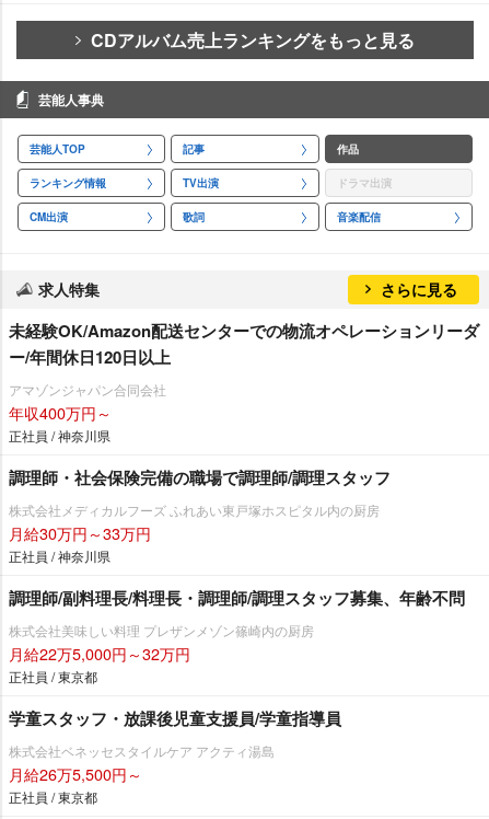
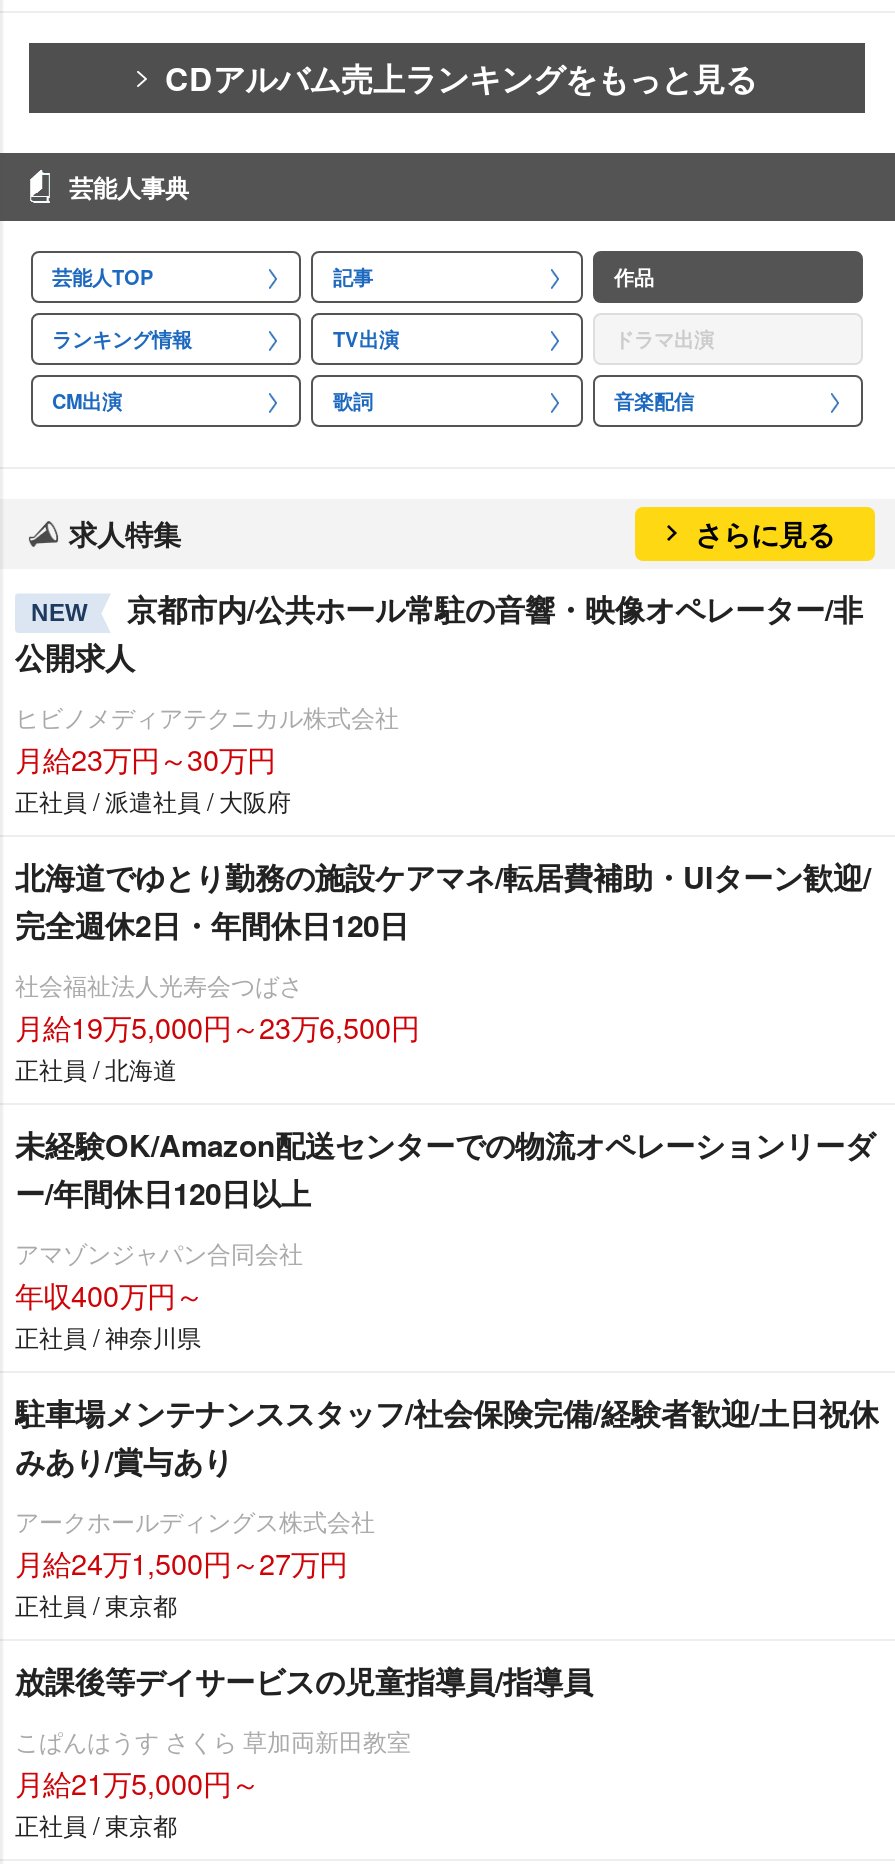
none -> [15,588,871,1086] NEW | 京都市内/公共ホール常駐の音響・映像オペレーター/非 | 公開求人 | ヒビノメディアテクニカル株式会社 | 月給23万円～30万円 | 正社員 / 派遣社員 / 大阪府 | 北海道でゆとり勤務の施設ケアマネ/転居費補助・UIターン歓迎/ | 完全週休2日・年間休日120日 | 社会福祉法人光寿会つばさ | 月給19万5,000円～23万6,500円 | 正社員 / 北海道
moved [9,319,479,445] -> [15,1124,875,1354]: 未経験OK/Amazon配送センターでの物流オペレーションリーダ | ー/年間休日120日以上 | アマゾンジャパン合同会社 | 年収400万円～ | 正社員 / 神奈川県
[9,466,465,665] 調理師・社会保険完備の職場で調理師/調理スタッフ | 株式会社メディカルフーズ ふれあい東戸塚ホスピタル内の厨房 | 月給30万円～33万円 | 正社員 / 神奈川県 | 調理師/副料理長/料理長・調理師/調理スタッフ募集、年齢不問 | 株式会社美味しい料理 プレザンメゾン篠崎内の厨房 | 月給22万5,000円～32万円 -> [15,1392,879,1584] 駐車場メンテナンススタッフ/社会保険完備/経験者歓迎/土日祝休 | みあり/賞与あり | アークホールディングス株式会社 | 月給24万1,500円～27万円
[9,707,341,731] 学童スタッフ・放課後児童支援員/学童指導員 -> [15,1660,593,1704] 放課後等デイサービスの児童指導員/指導員
[9,742,275,785] 株式会社ベネッセスタイルケア アクティ湯島 | 月給26万5,500円～ -> [15,1724,411,1804] こぱんはうす さくら 草加両新田教室 | 月給21万5,000円～

